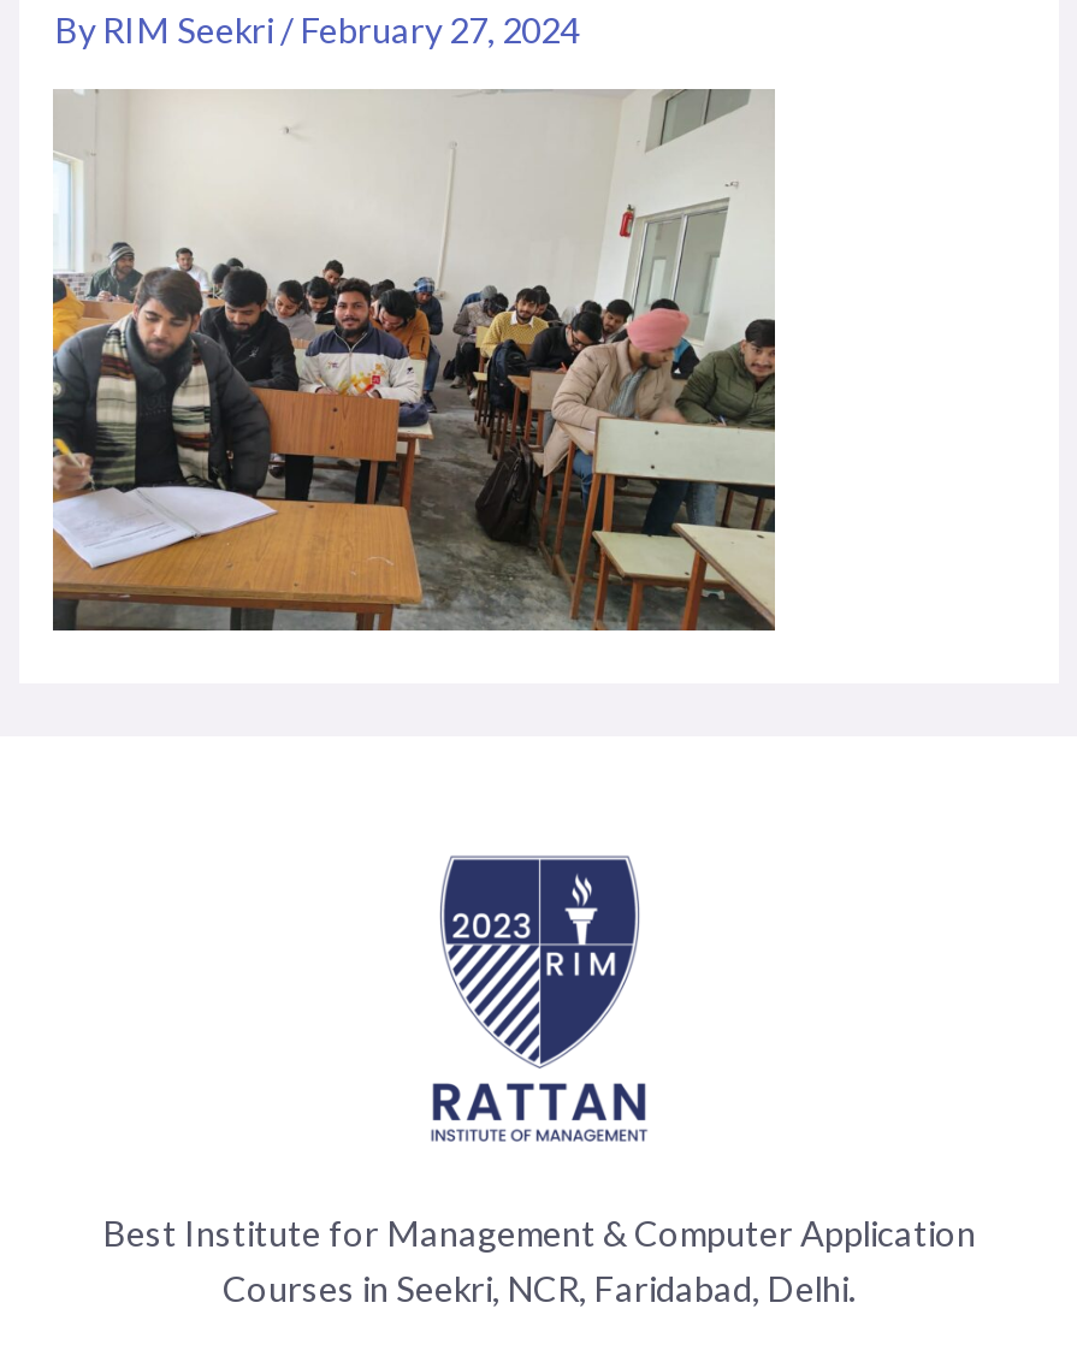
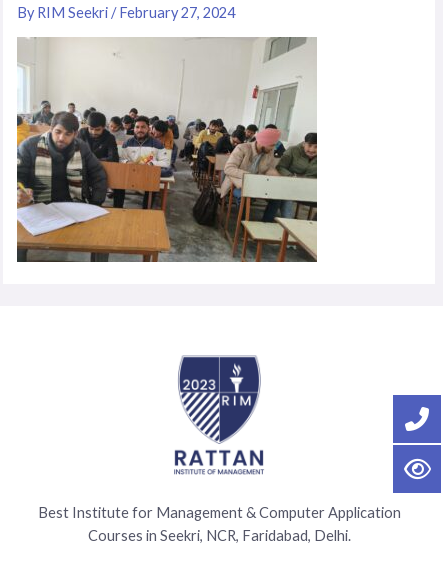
none -> [392,394,440,494] [image]

